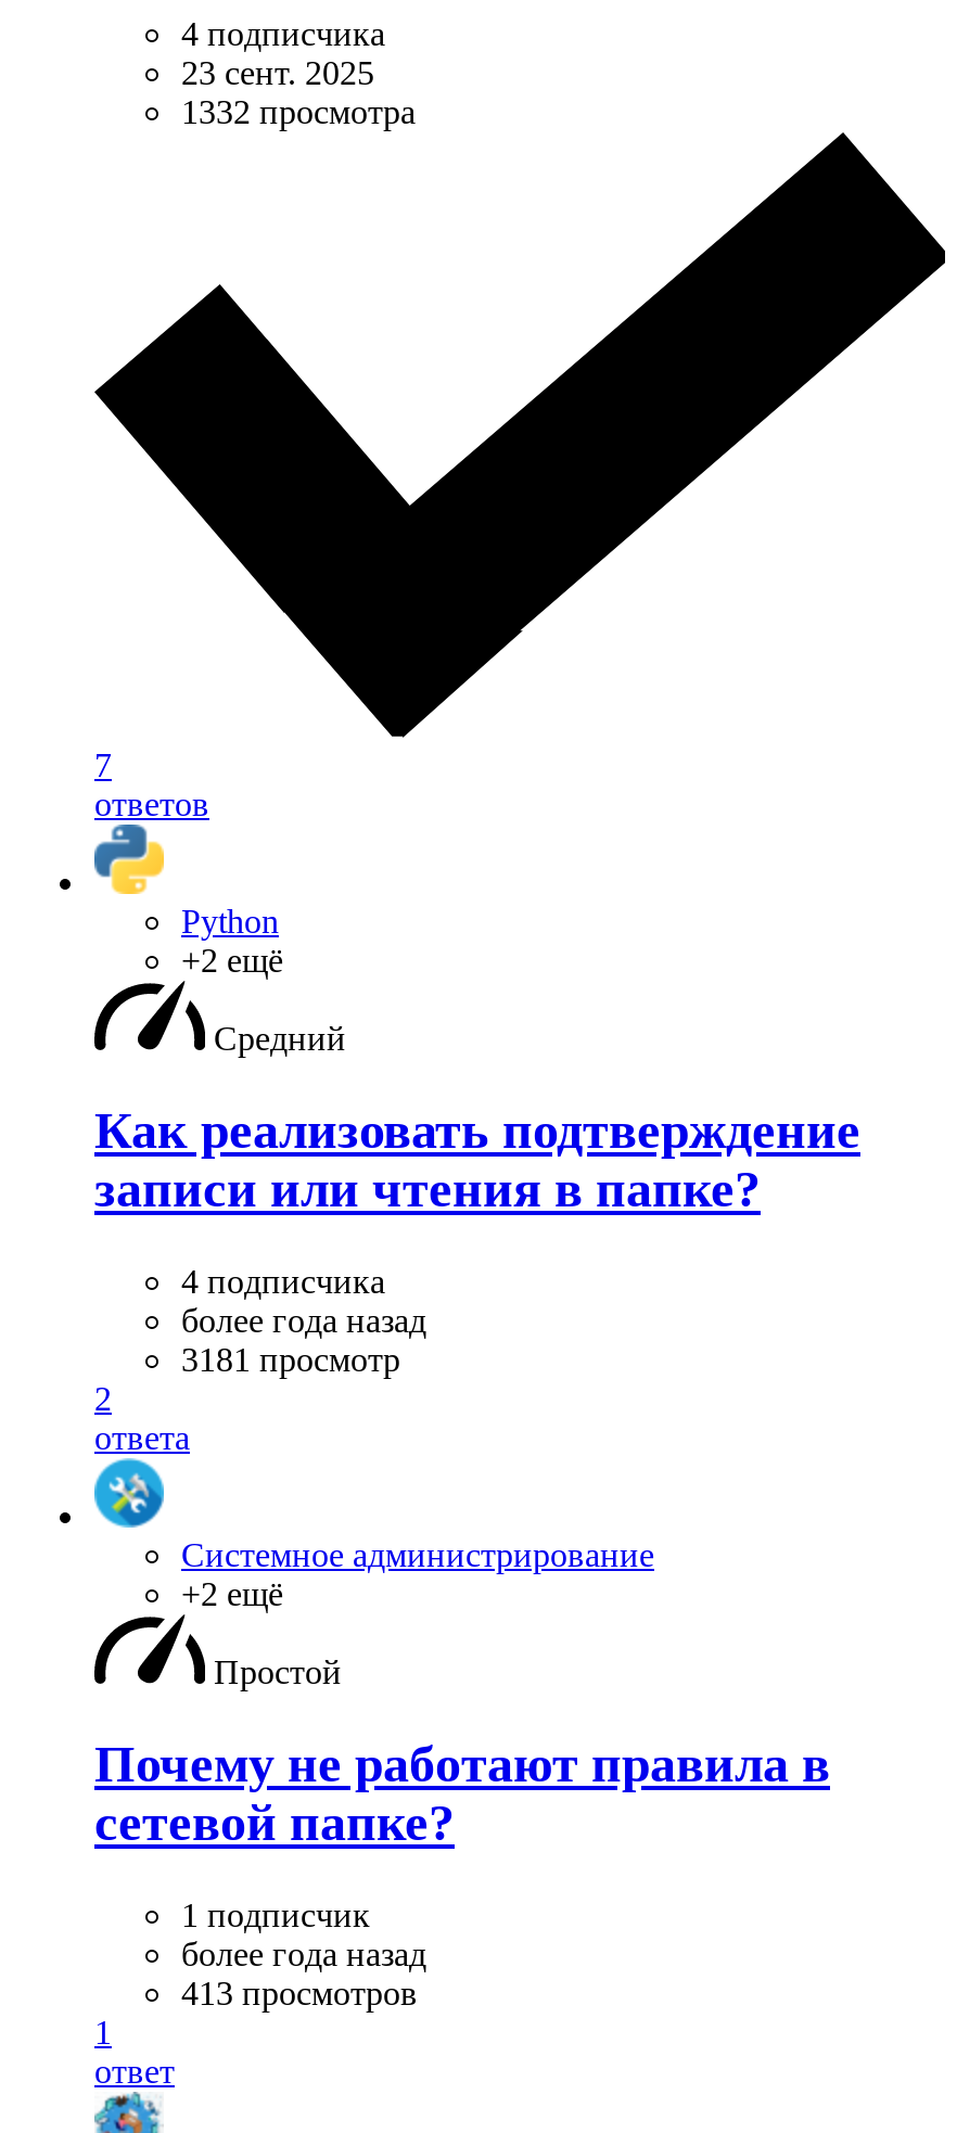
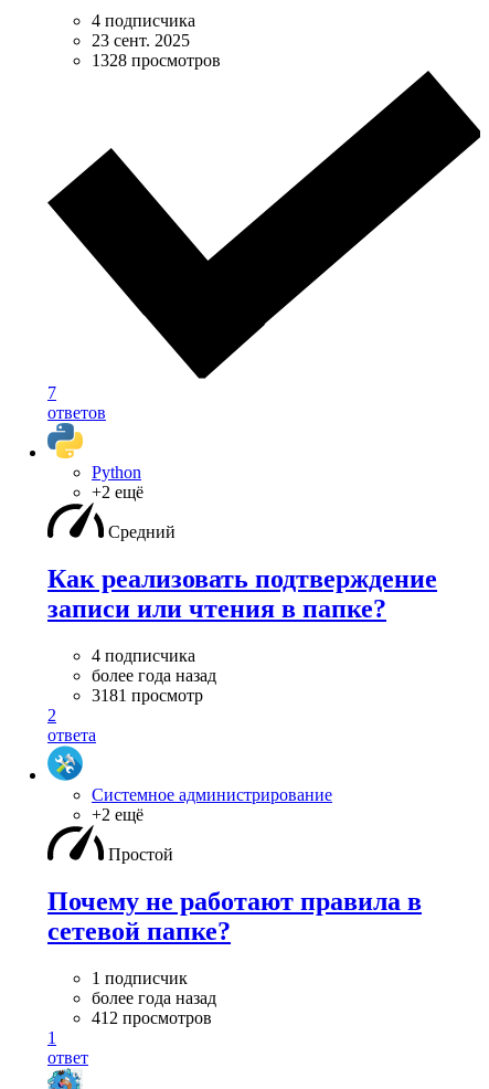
[181,94,416,131] 1332 просмотра -> [92,51,221,70] 1328 просмотров
[181,1974,418,2011] 413 просмотров -> [92,1008,212,1027] 412 просмотров

